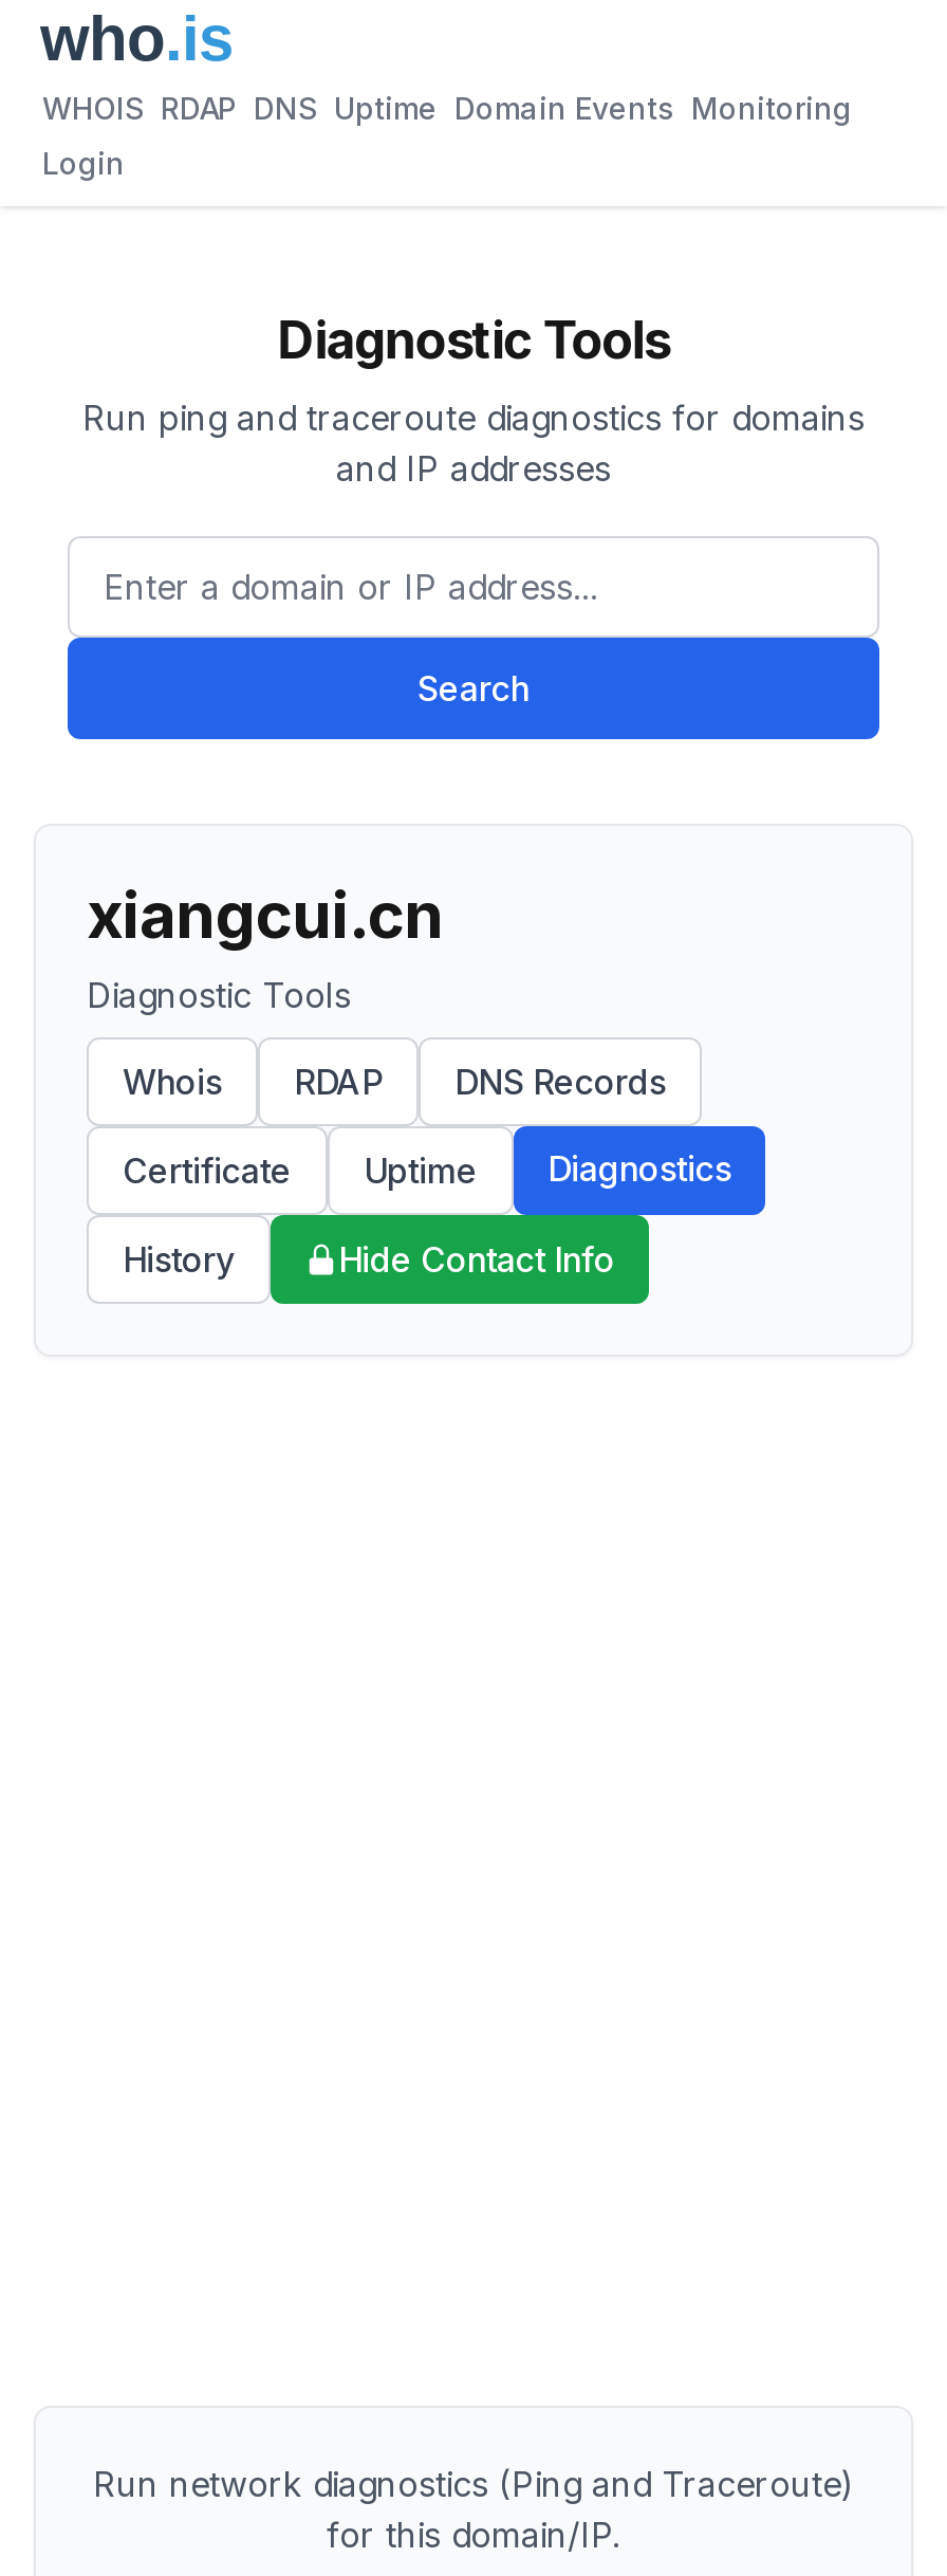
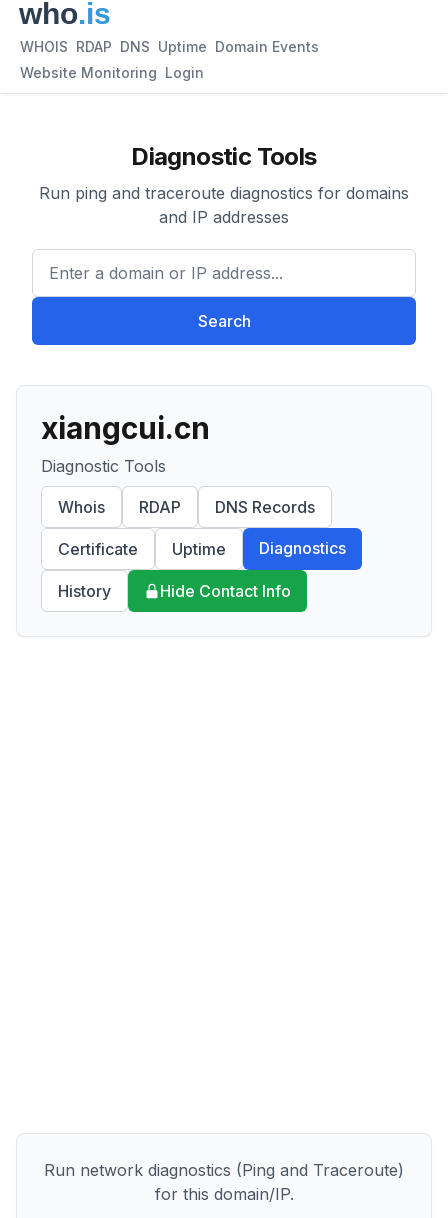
[42,90,852,126] WHOIS RDAP DNS Uptime Domain Events Monitoring -> [20,38,319,55] WHOIS RDAP DNS Uptime Domain Events
[42,145,125,181] Login -> [20,64,204,81] Website Monitoring Login

